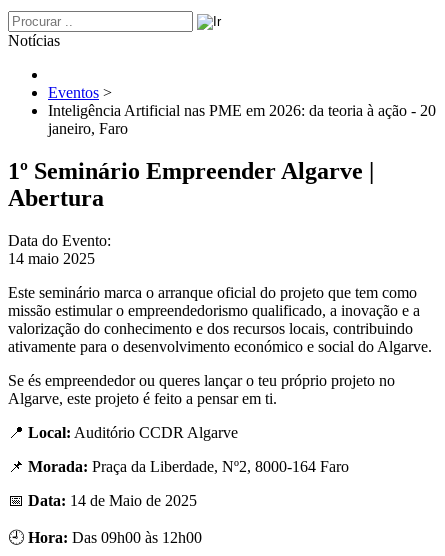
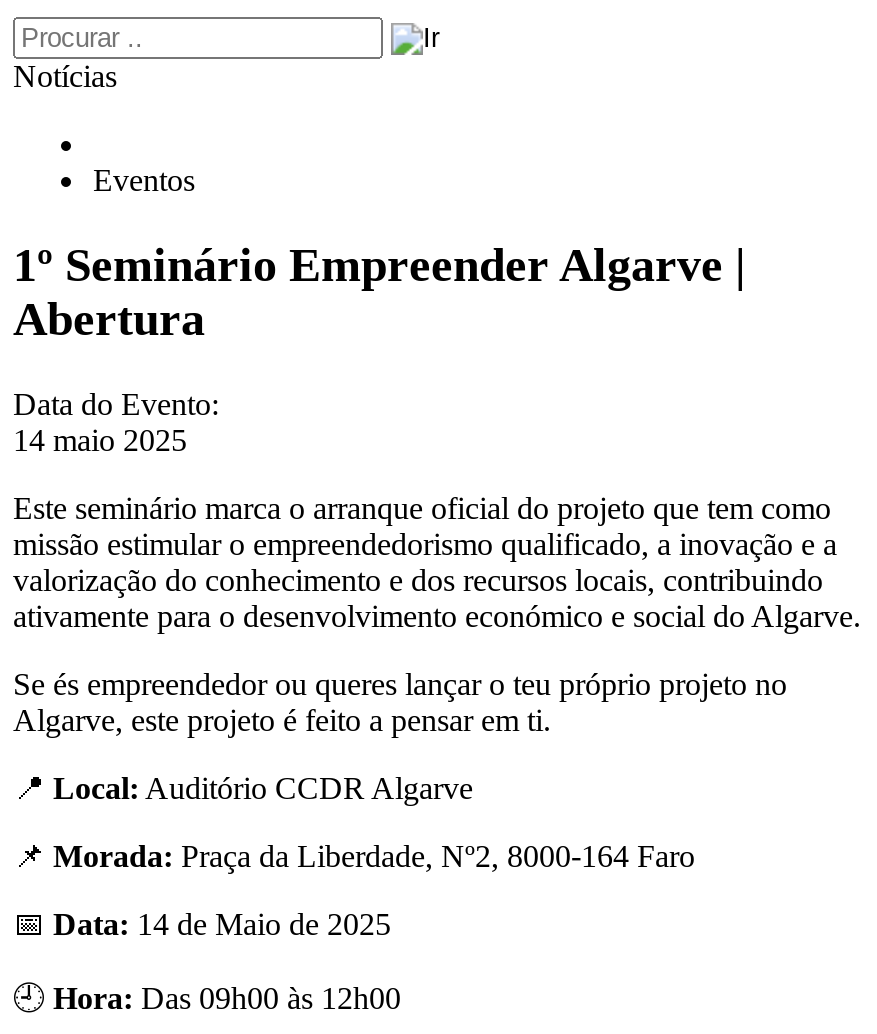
[48,84,436,137] Eventos > | Inteligência Artificial nas PME em 2026: da teoria à ação - 20 | janeiro, Faro -> [93,163,195,197] Eventos

